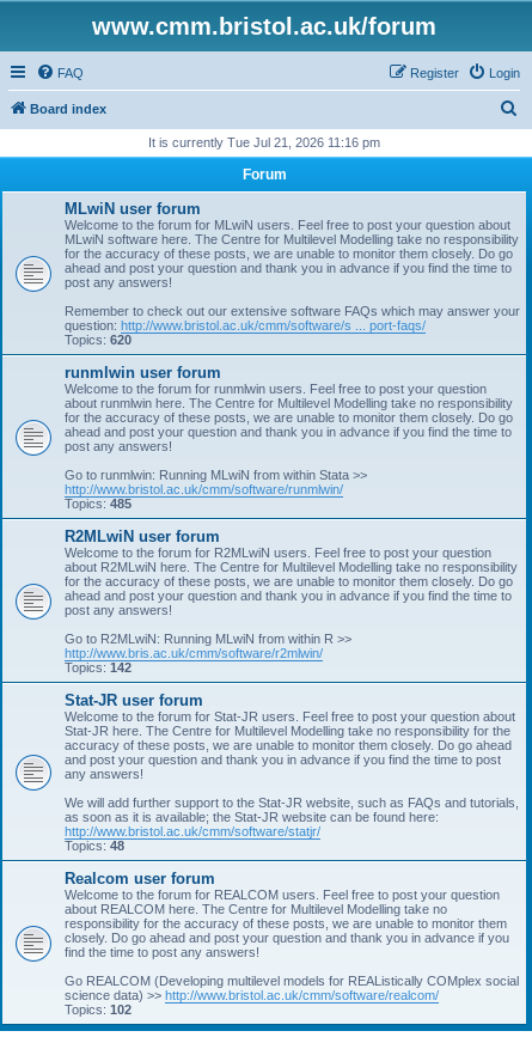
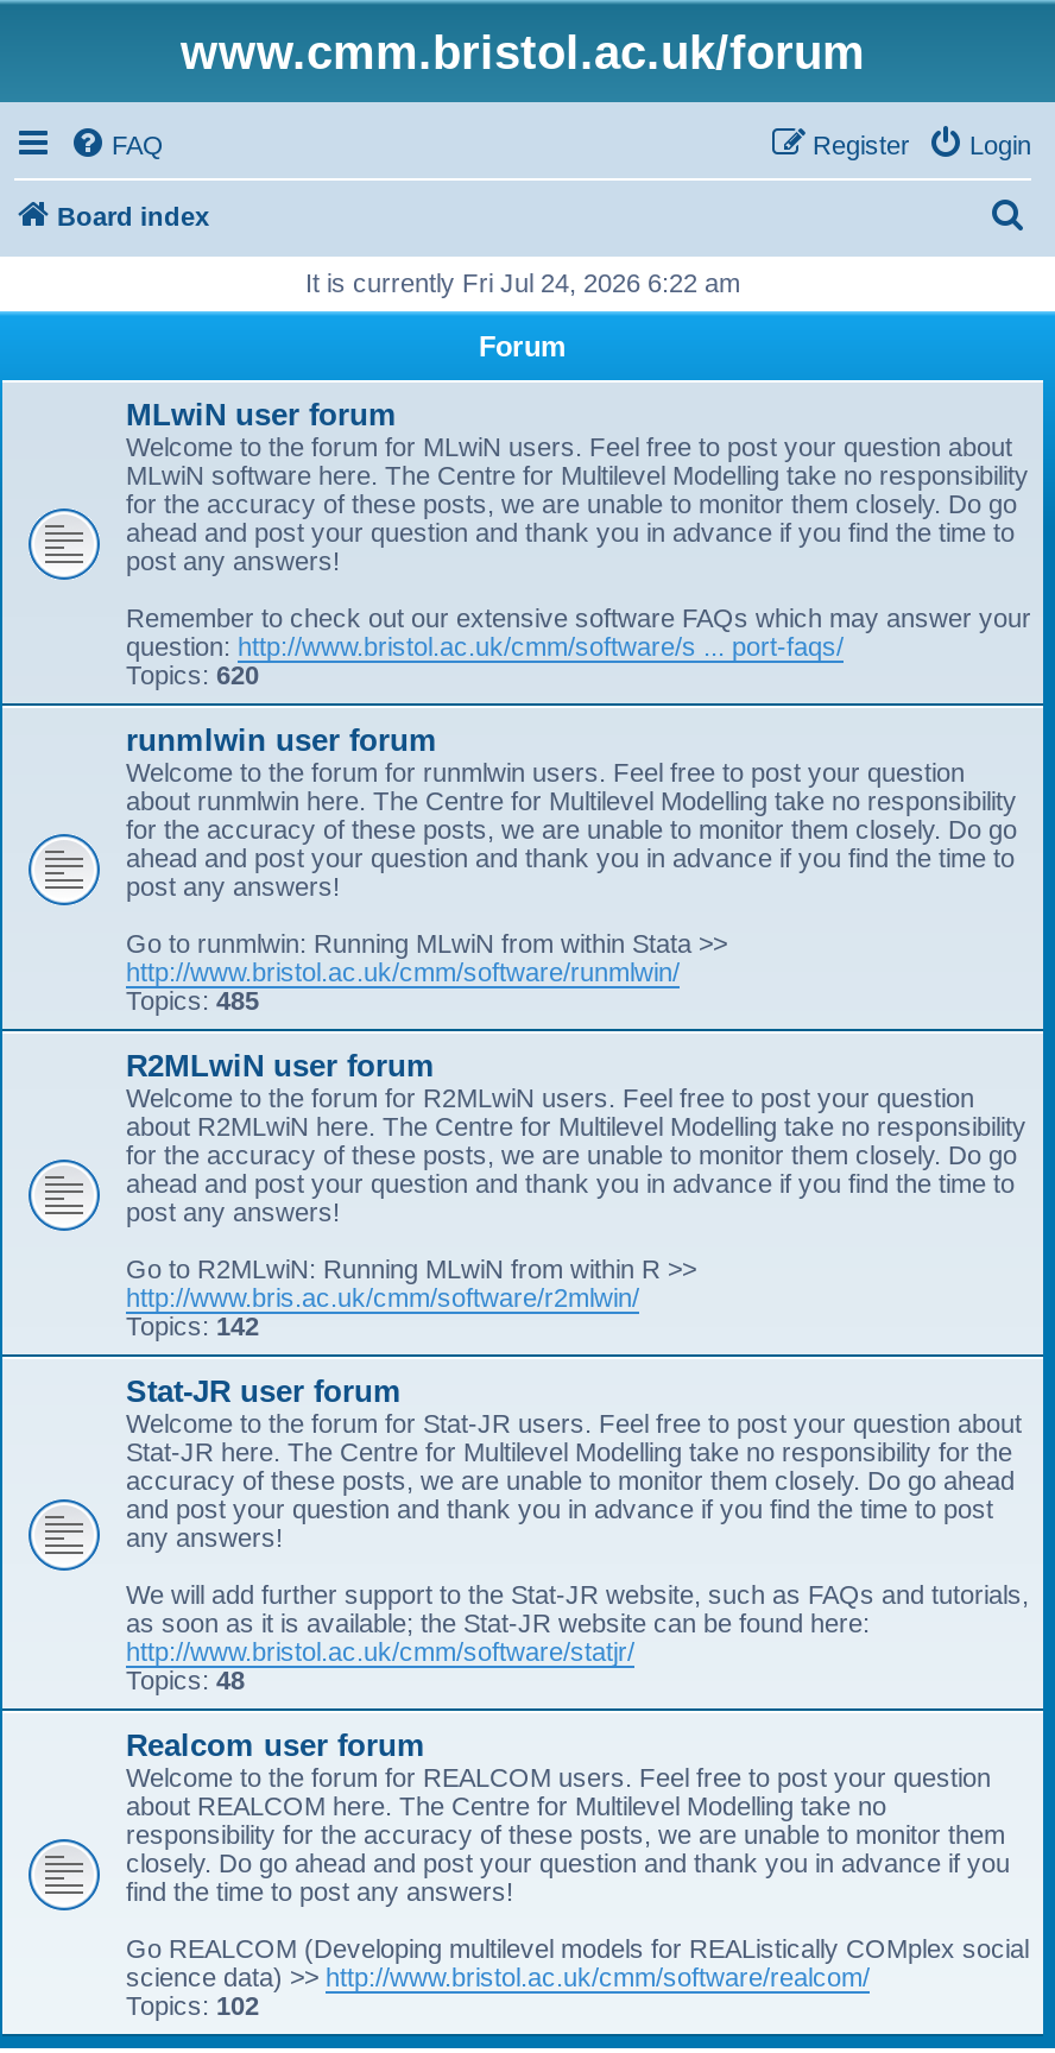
[148,135,380,150] It is currently Tue Jul 21, 2026 11:16 pm -> [305,269,740,297] It is currently Fri Jul 24, 2026 6:22 am

